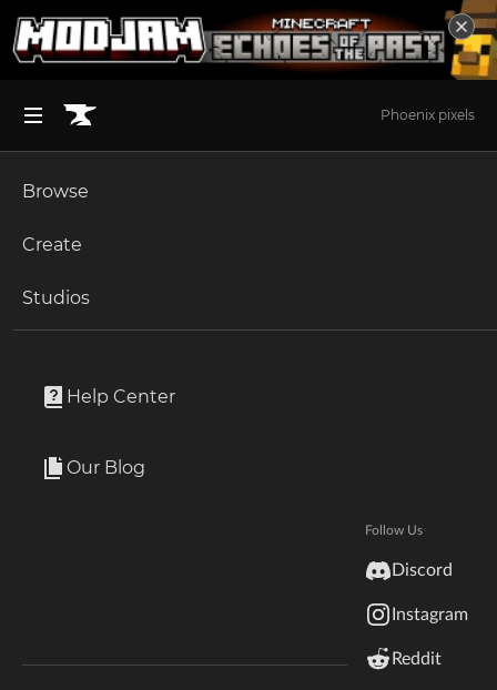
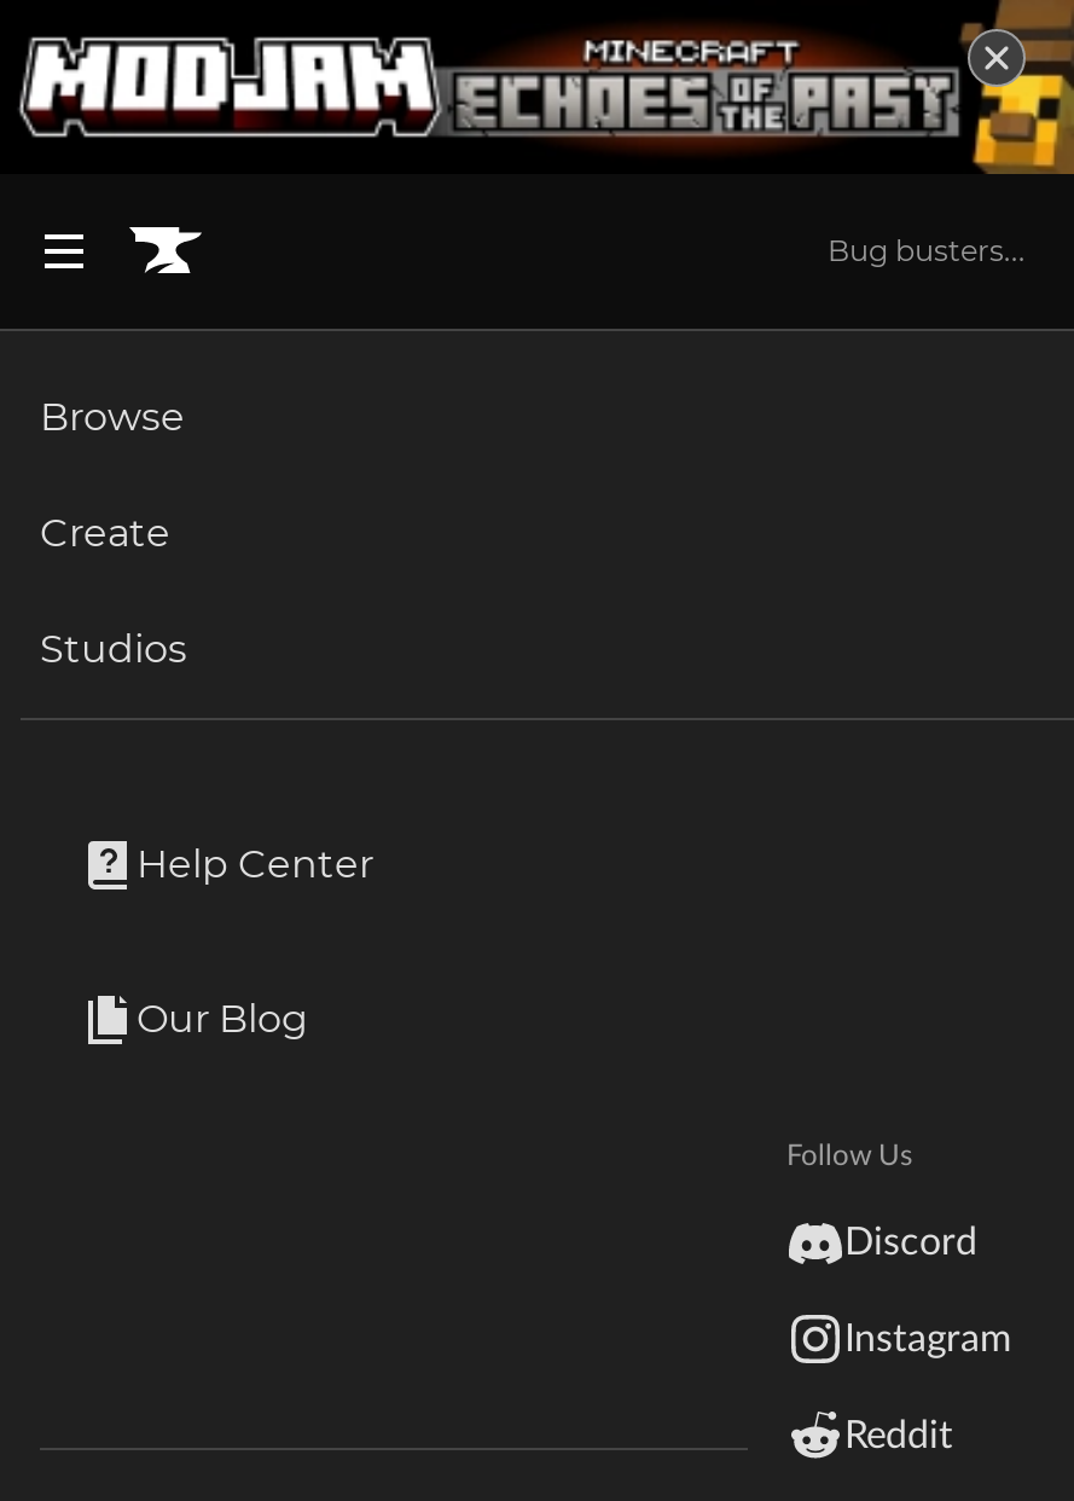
[381,106,475,123] Phoenix pixels -> [828,231,1026,268] Bug busters...

